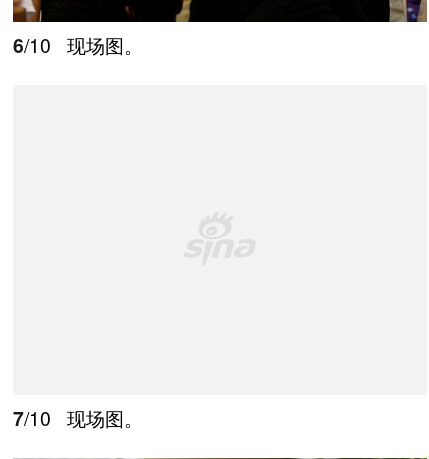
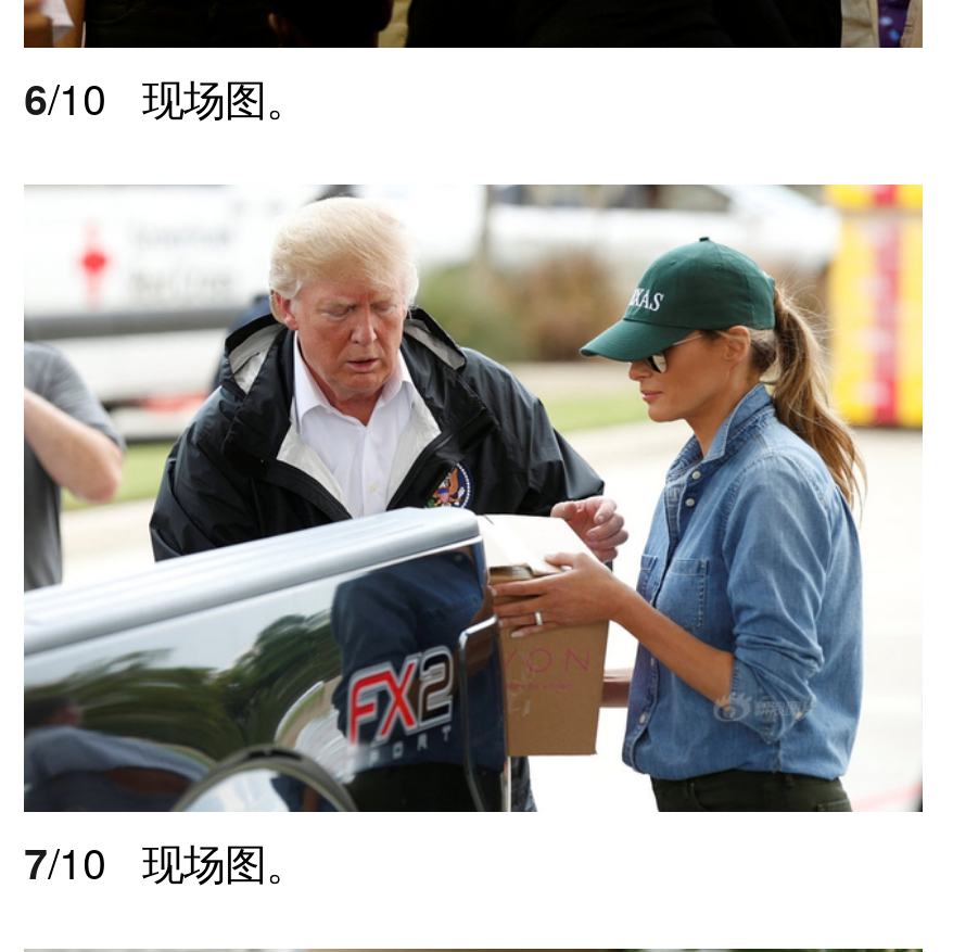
none -> [22,182,925,814] [image]

